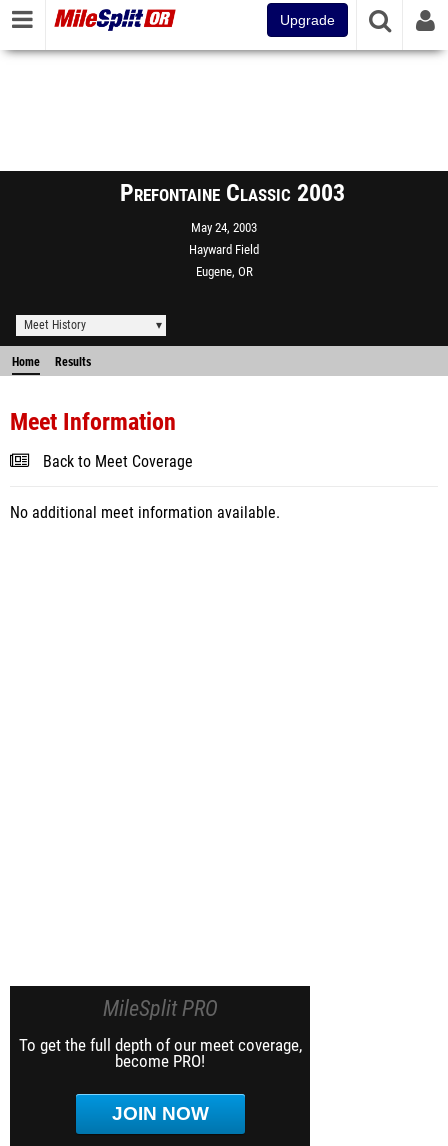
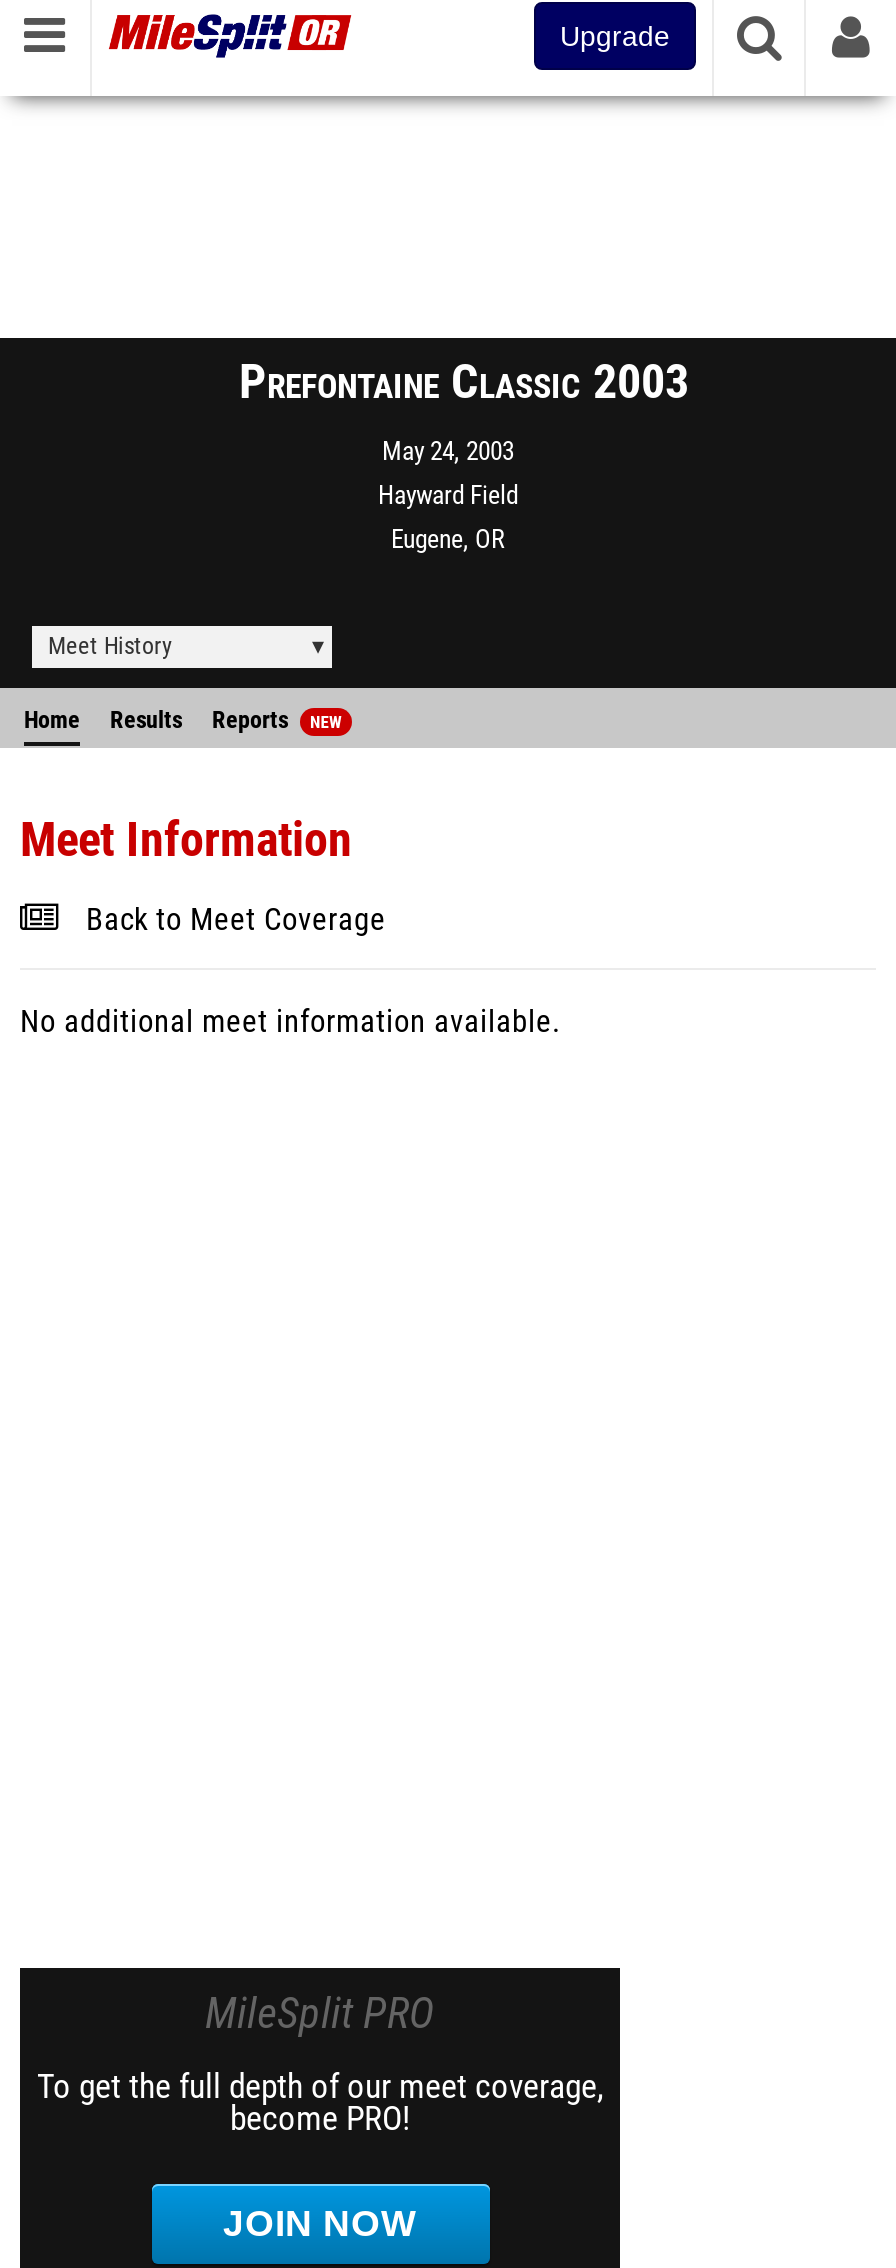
none -> [212,706,342,734] Reports | NEW

